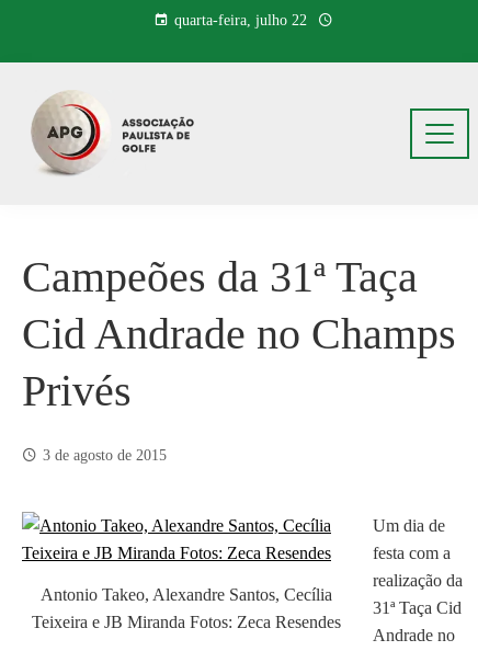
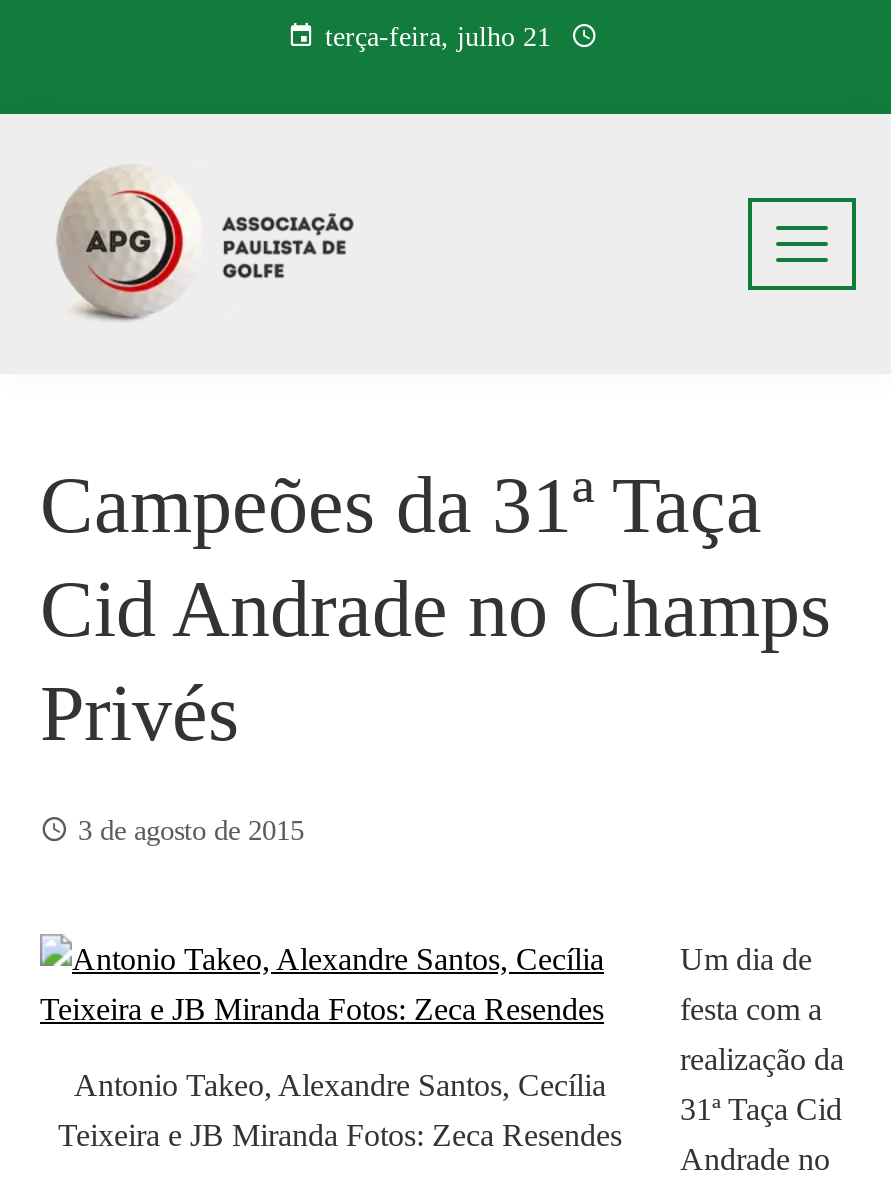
[174,12,306,28] quarta-feira, julho 22 -> [325,22,551,52] terça-feira, julho 21

